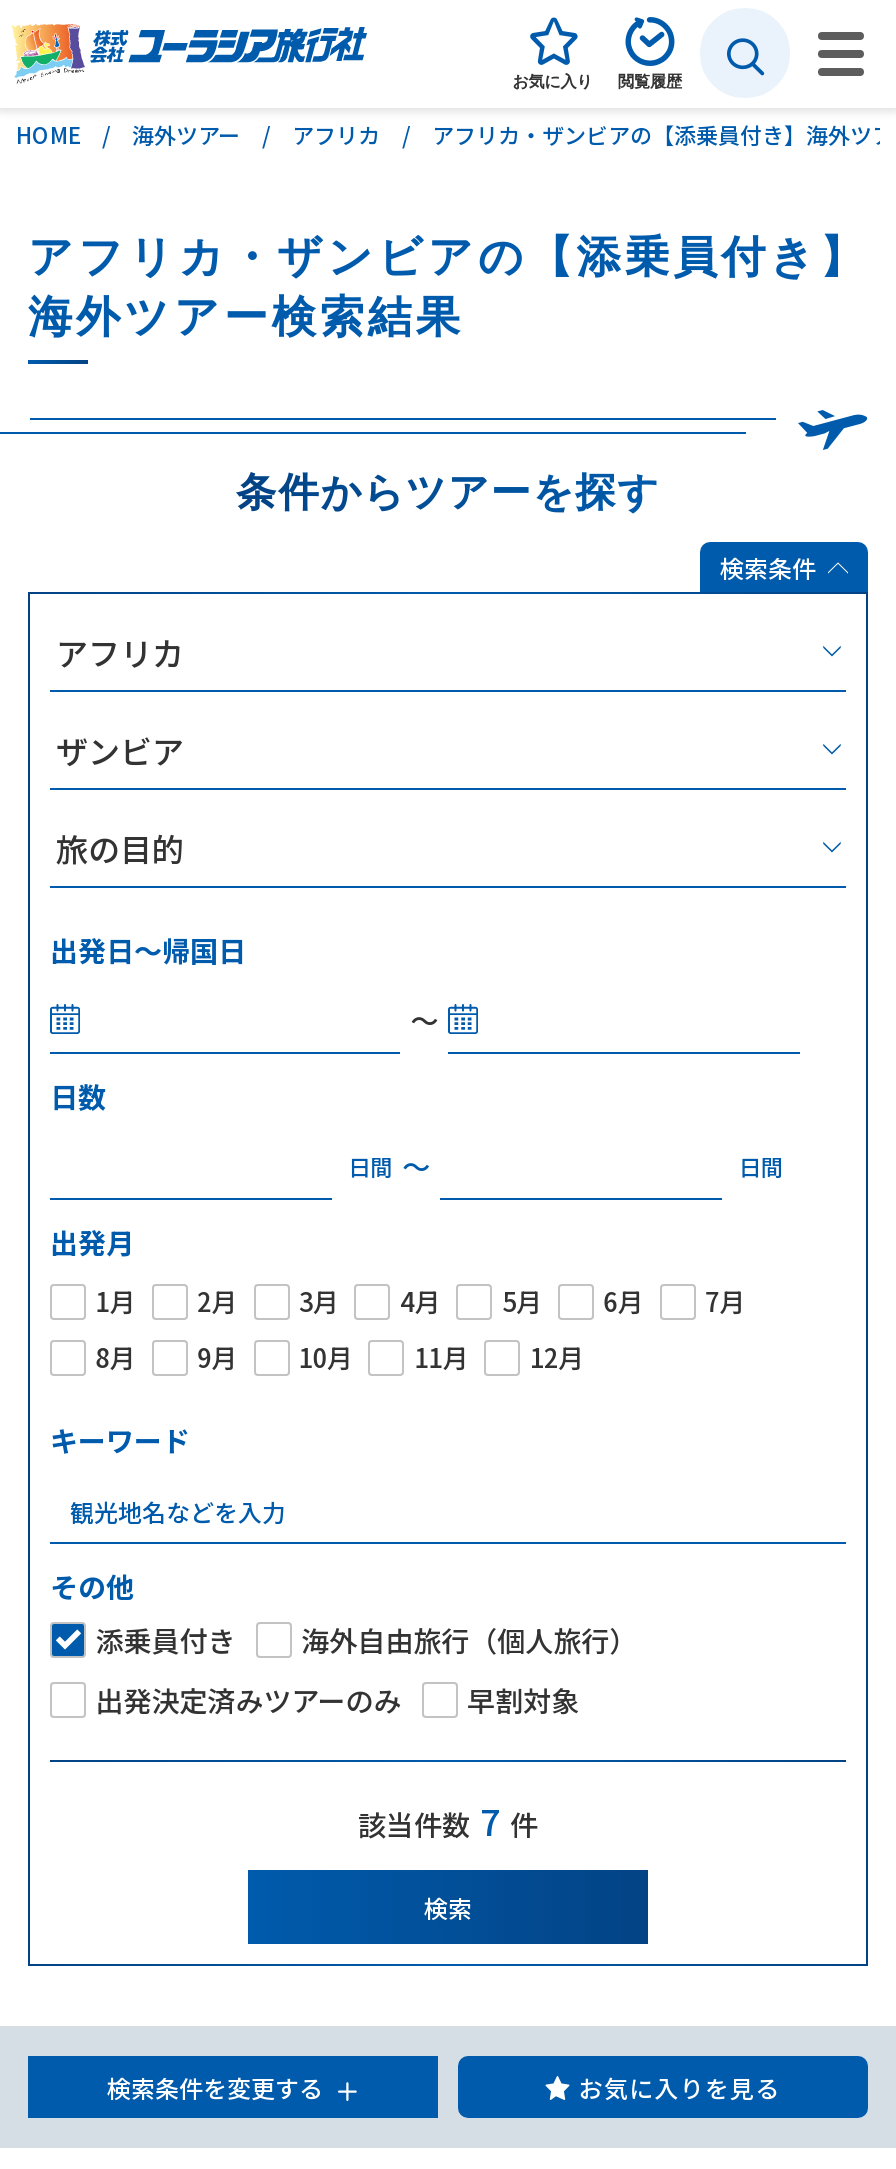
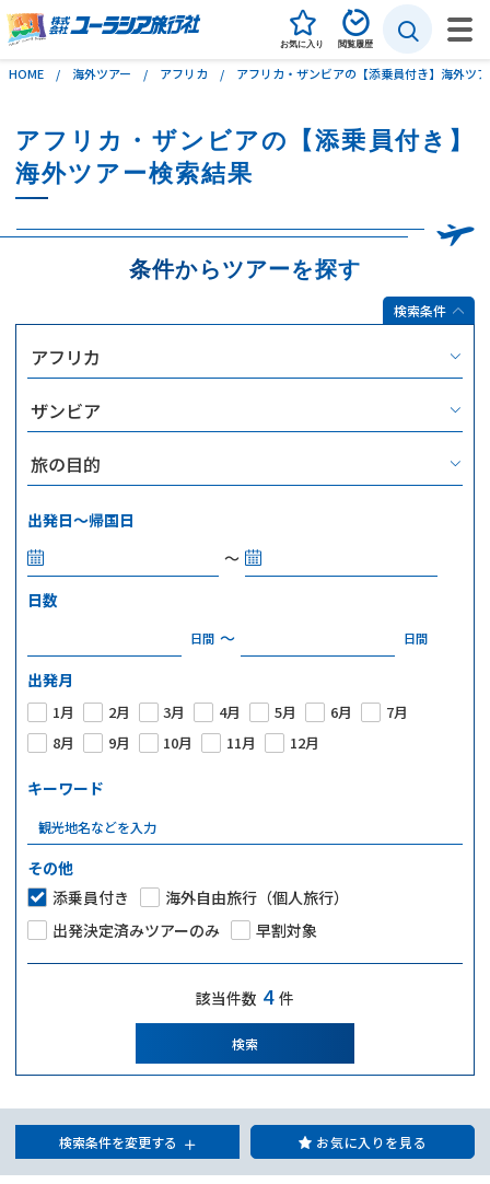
[358,1794,538,1846] 該当件数 7 件 -> [196,982,294,1010] 該当件数 4 件

